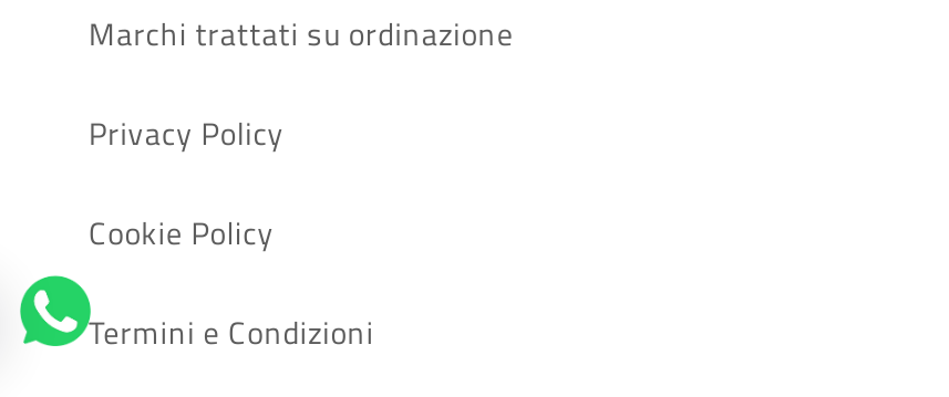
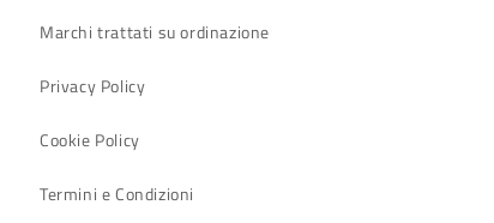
[16,273,93,348] [image] -> none

